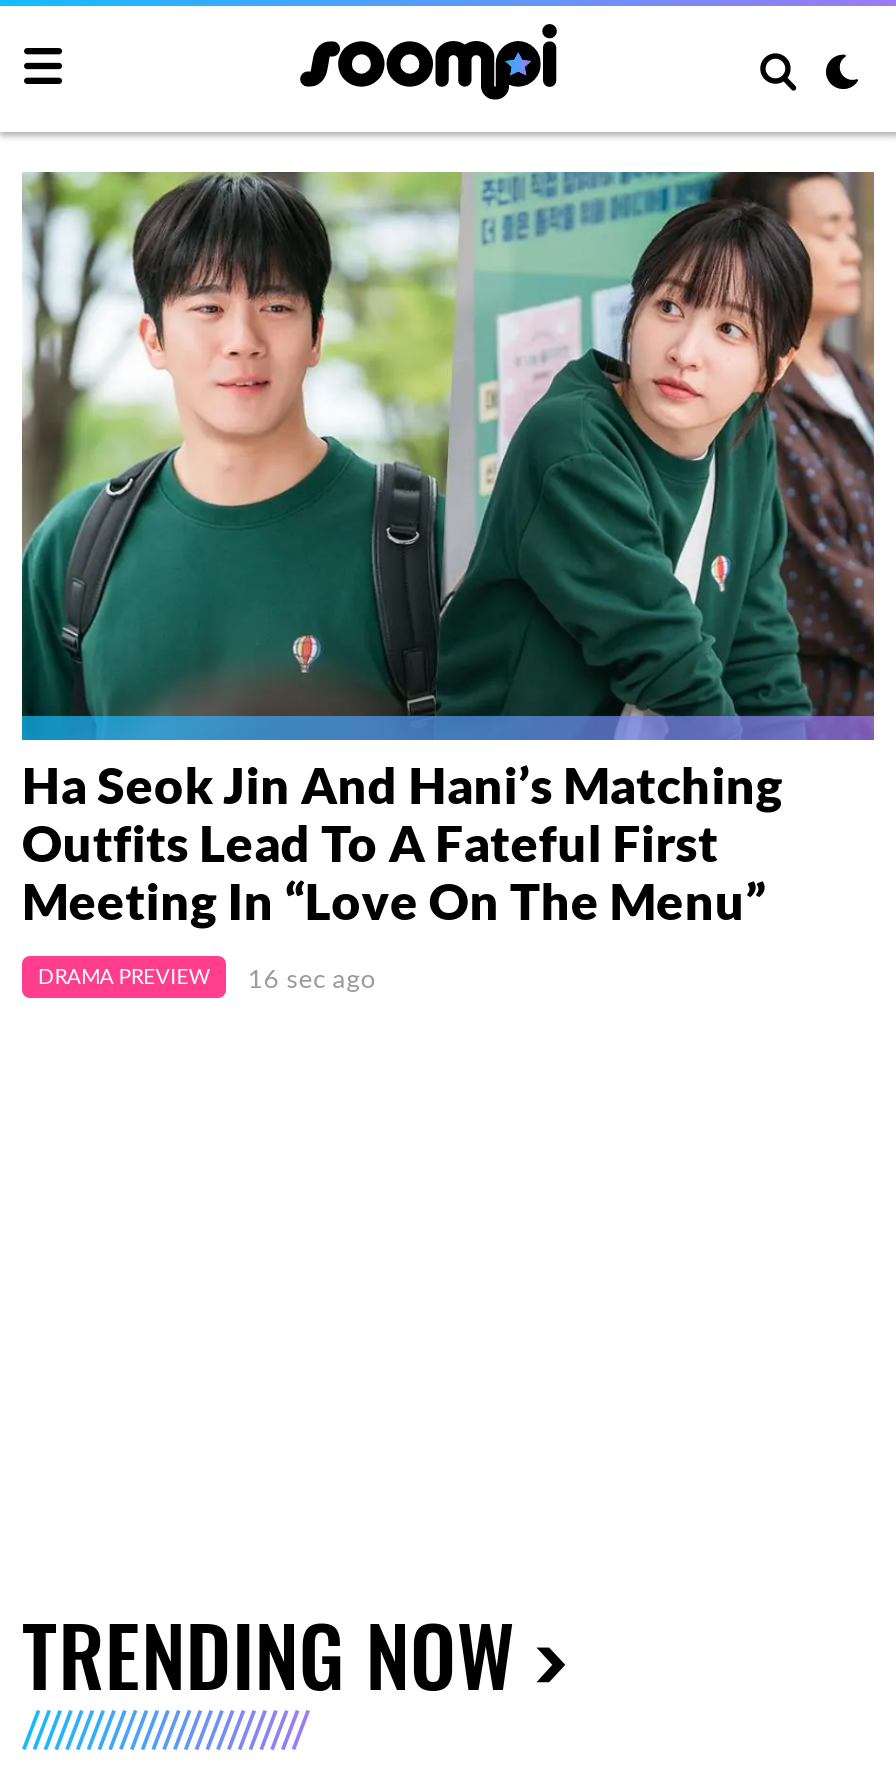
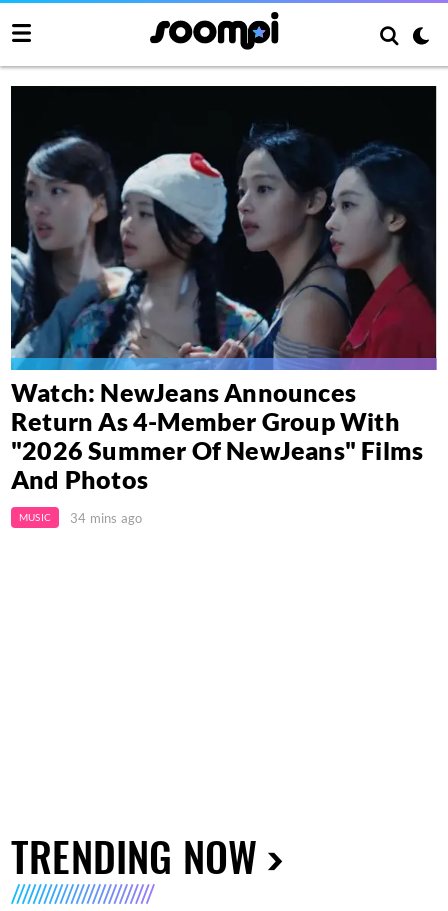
[22,170,876,929] [image] | Ha Seok Jin And Hani’s Matching | Outfits Lead To A Fateful First | Meeting In “Love On The Menu” -> [10,85,437,494] [image] | Watch: NewJeans Announces | Return As 4-Member Group With | "2026 Summer Of NewJeans" Films | And Photos
[38,961,375,993] DRAMA PREVIEW | 16 sec ago -> [19,510,142,526] MUSIC | 34 mins ago

